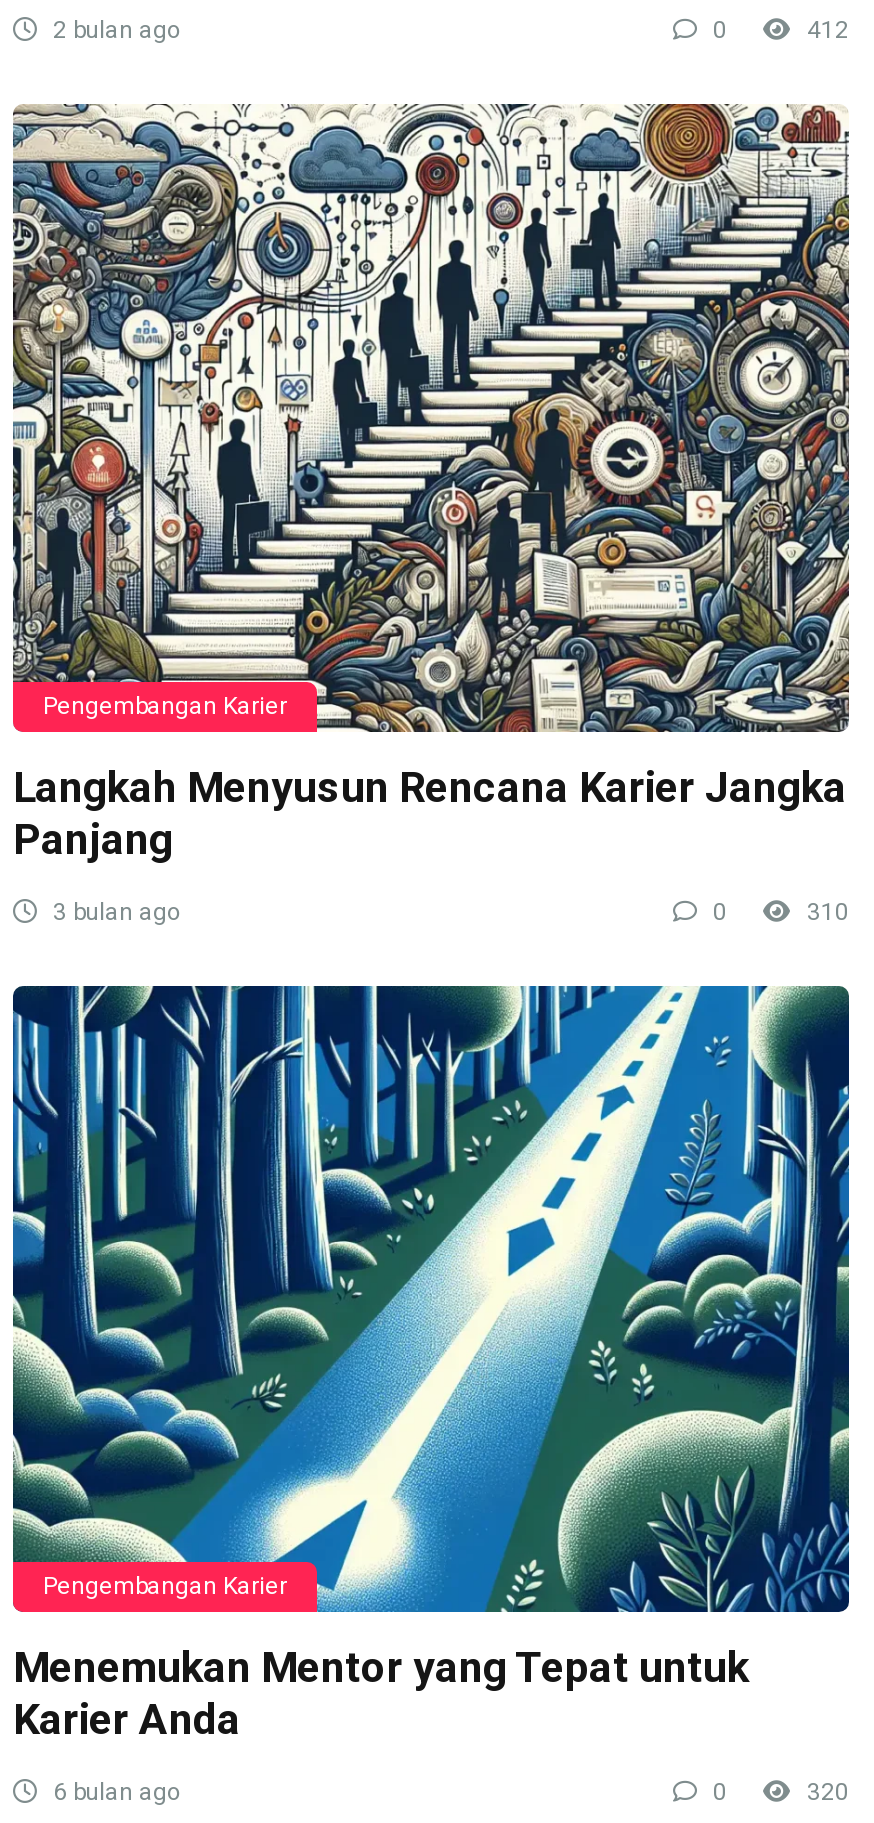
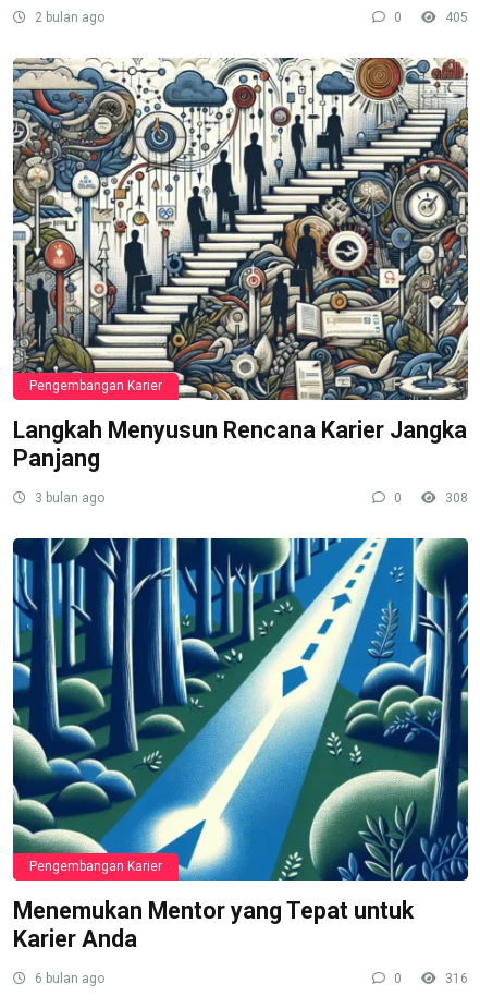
[801,17,849,45] 412 -> [442,10,468,25] 405
[801,898,849,926] 310 -> [442,490,468,505] 308
[801,1779,849,1807] 320 -> [442,971,468,986] 316

